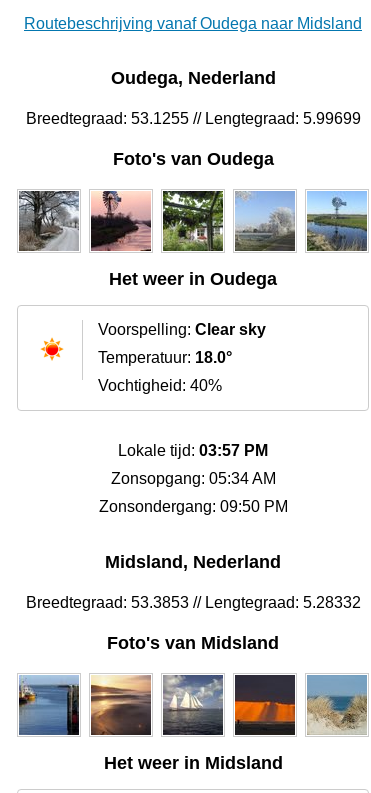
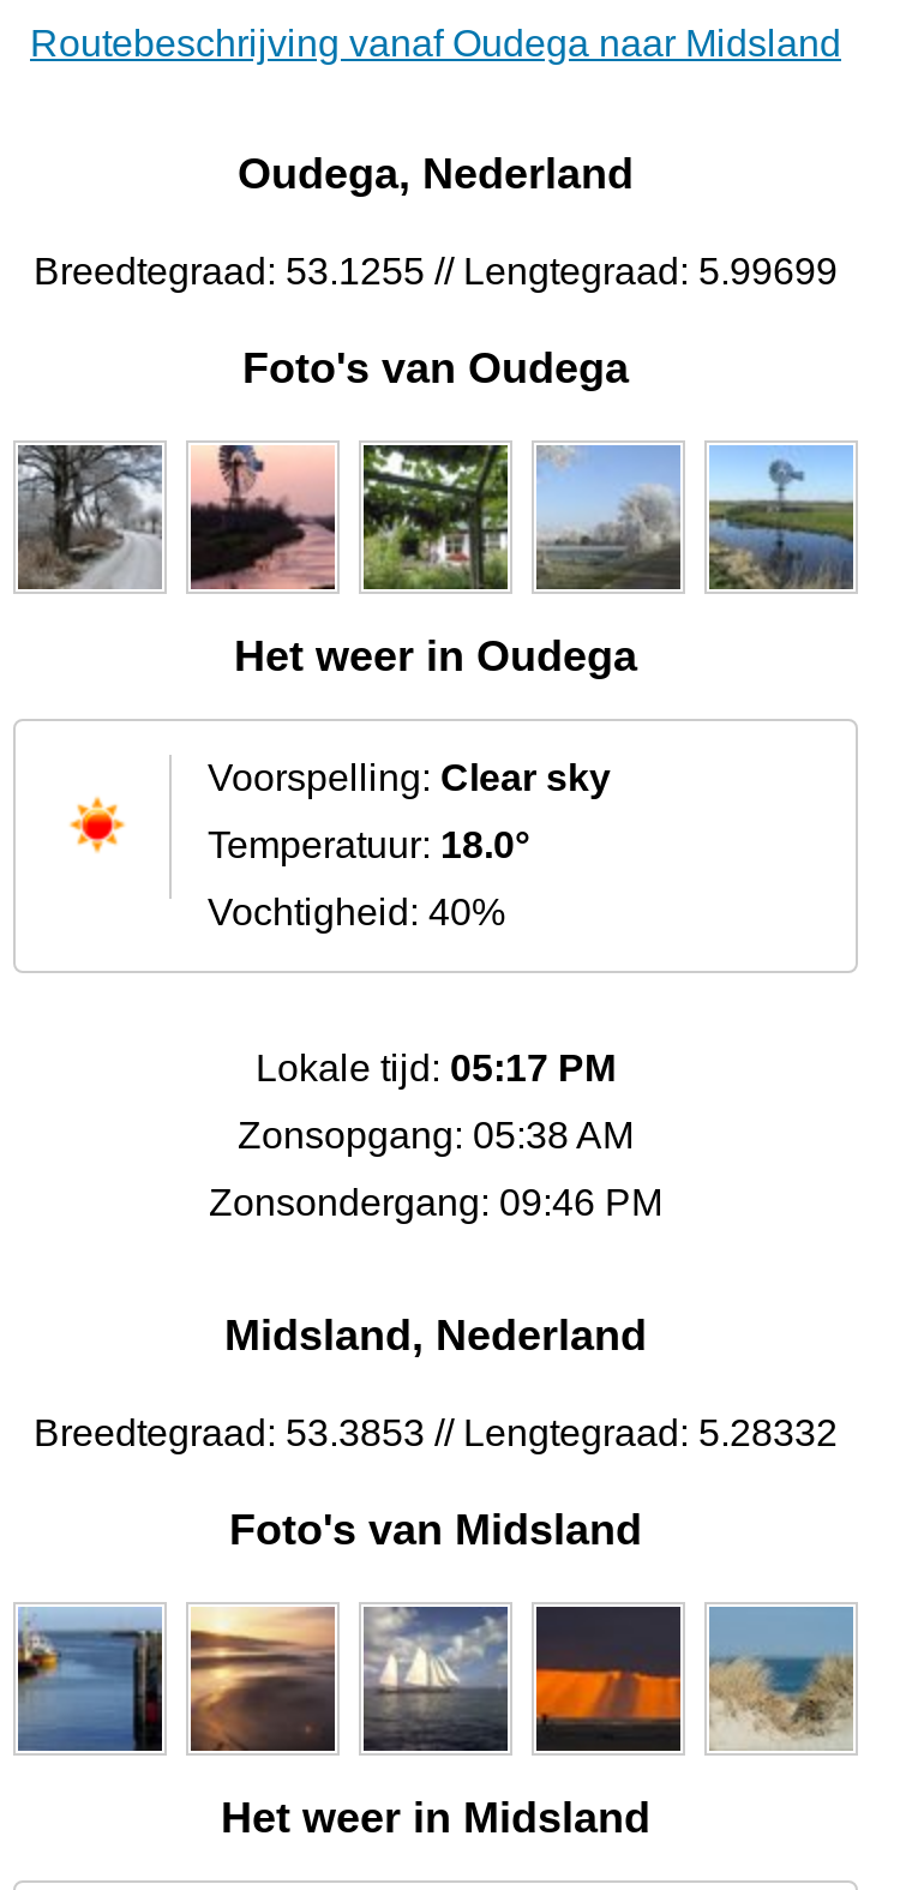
[118,442,268,459] Lokale tijd: 03:57 PM -> [256,1048,616,1089] Lokale tijd: 05:17 PM
[110,470,275,487] Zonsopgang: 05:34 AM -> [238,1116,634,1156] Zonsopgang: 05:38 AM
[98,498,287,515] Zonsondergang: 09:50 PM -> [209,1183,662,1224] Zonsondergang: 09:46 PM

